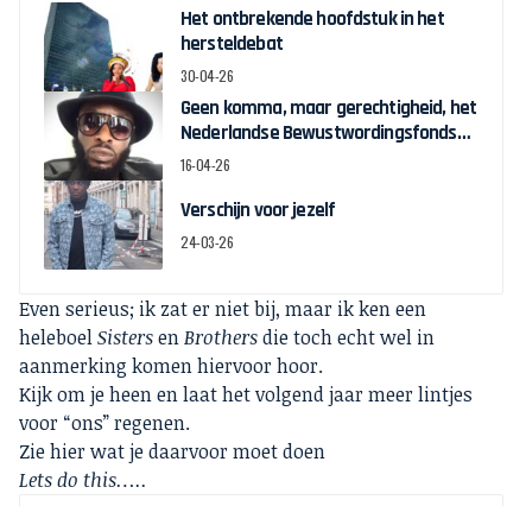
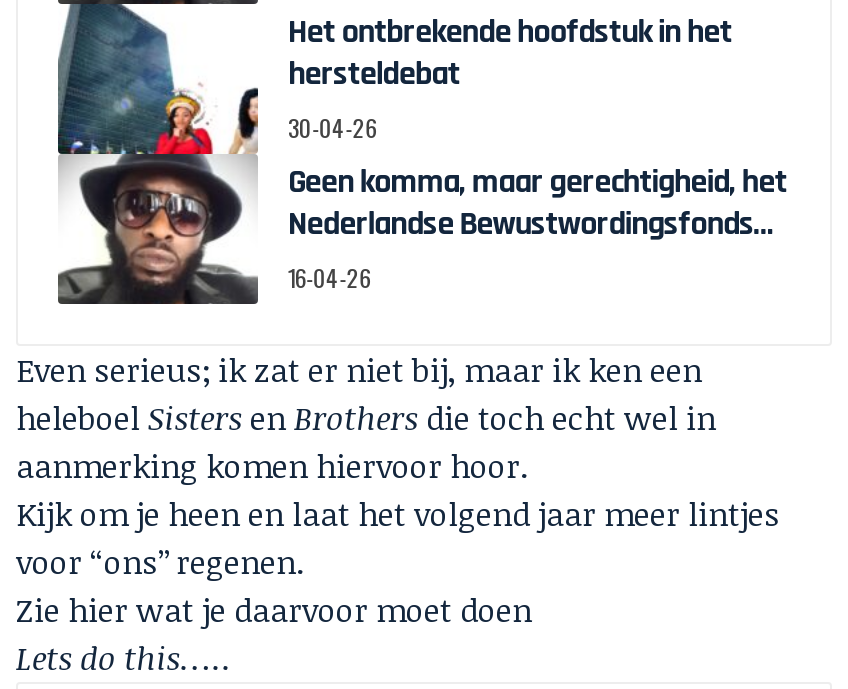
[44,179,335,271] [image] | Verschijn voor jezelf | 24-03-26 -> none

